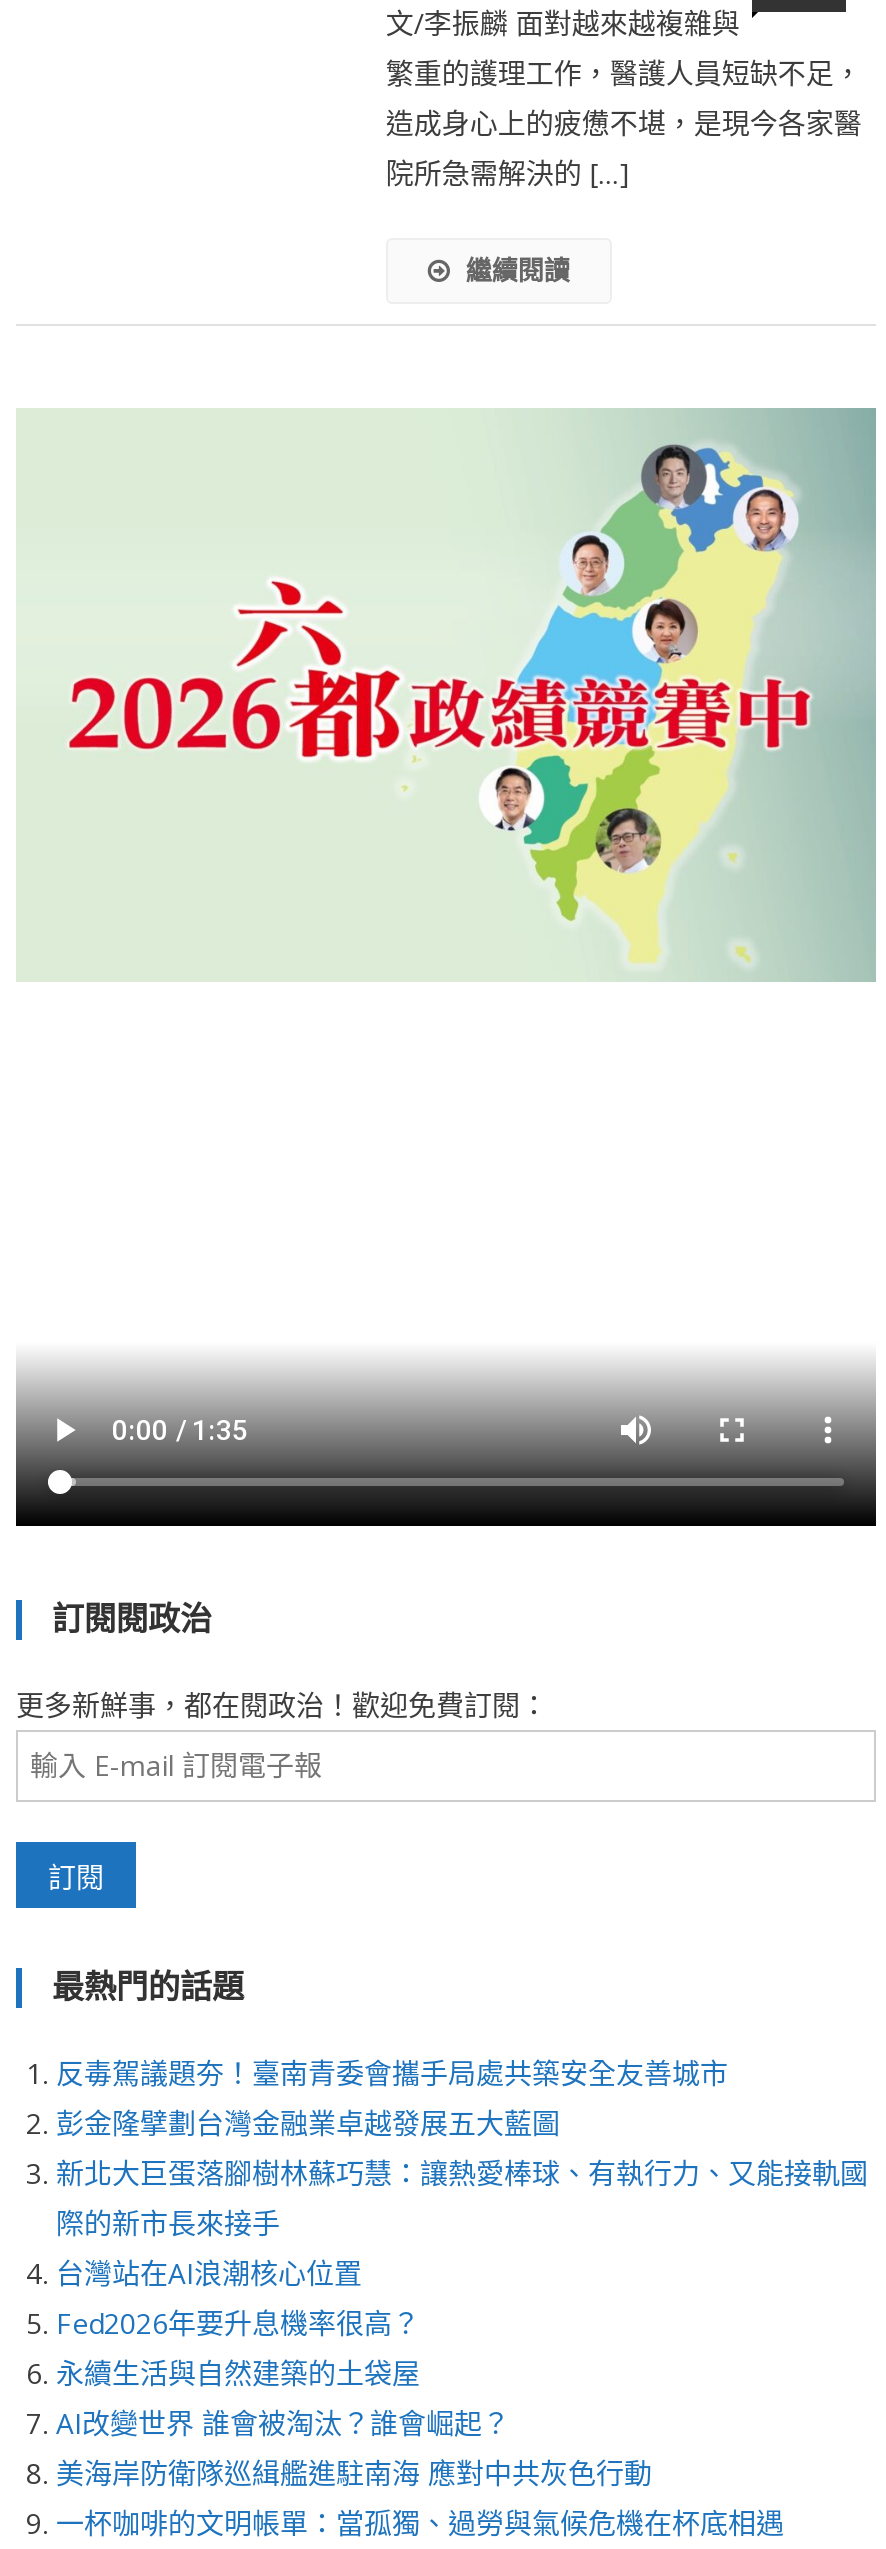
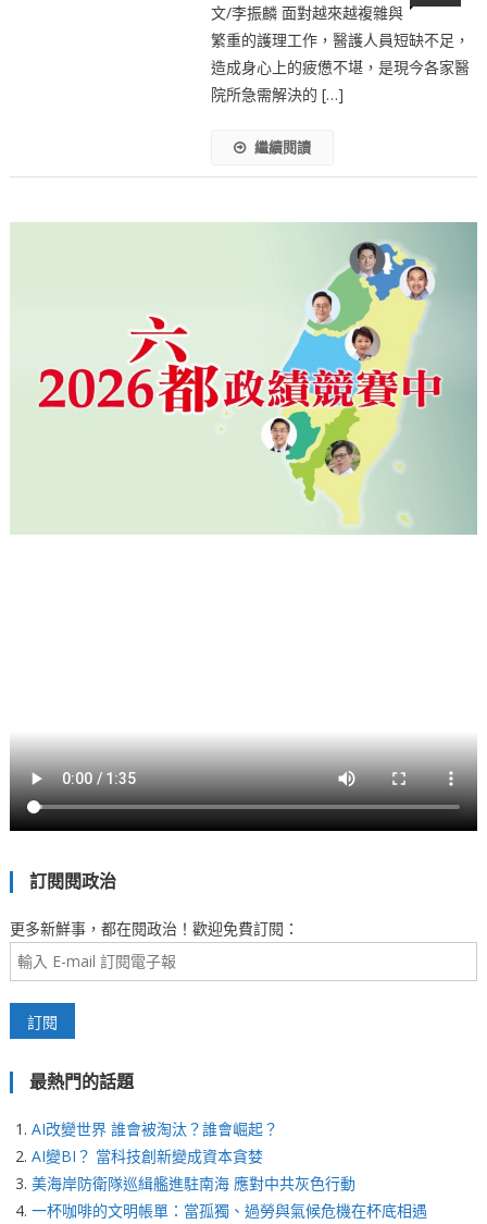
[56,2053,868,2391] 反毒駕議題夯！臺南青委會攜手局處共築安全友善城市 | 彭金隆擘劃台灣金融業卓越發展五大藍圖 | 新北大巨蛋落腳樹林蘇巧慧：讓熱愛棒球、有執行力、又能接軌國 | 際的新市長來接手 | 台灣站在AI浪潮核心位置 | Fed2026年要升息機率很高？ | 永續生活與自然建築的土袋屋 -> none
moved [56,2403,510,2441] -> [32,1118,278,1139]: AI改變世界 誰會被淘汰？誰會崛起？
none -> [32,1145,263,1166] AI變BI？ 當科技創新變成資本貪婪

